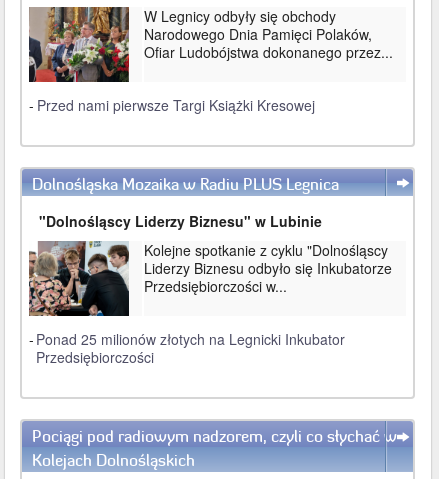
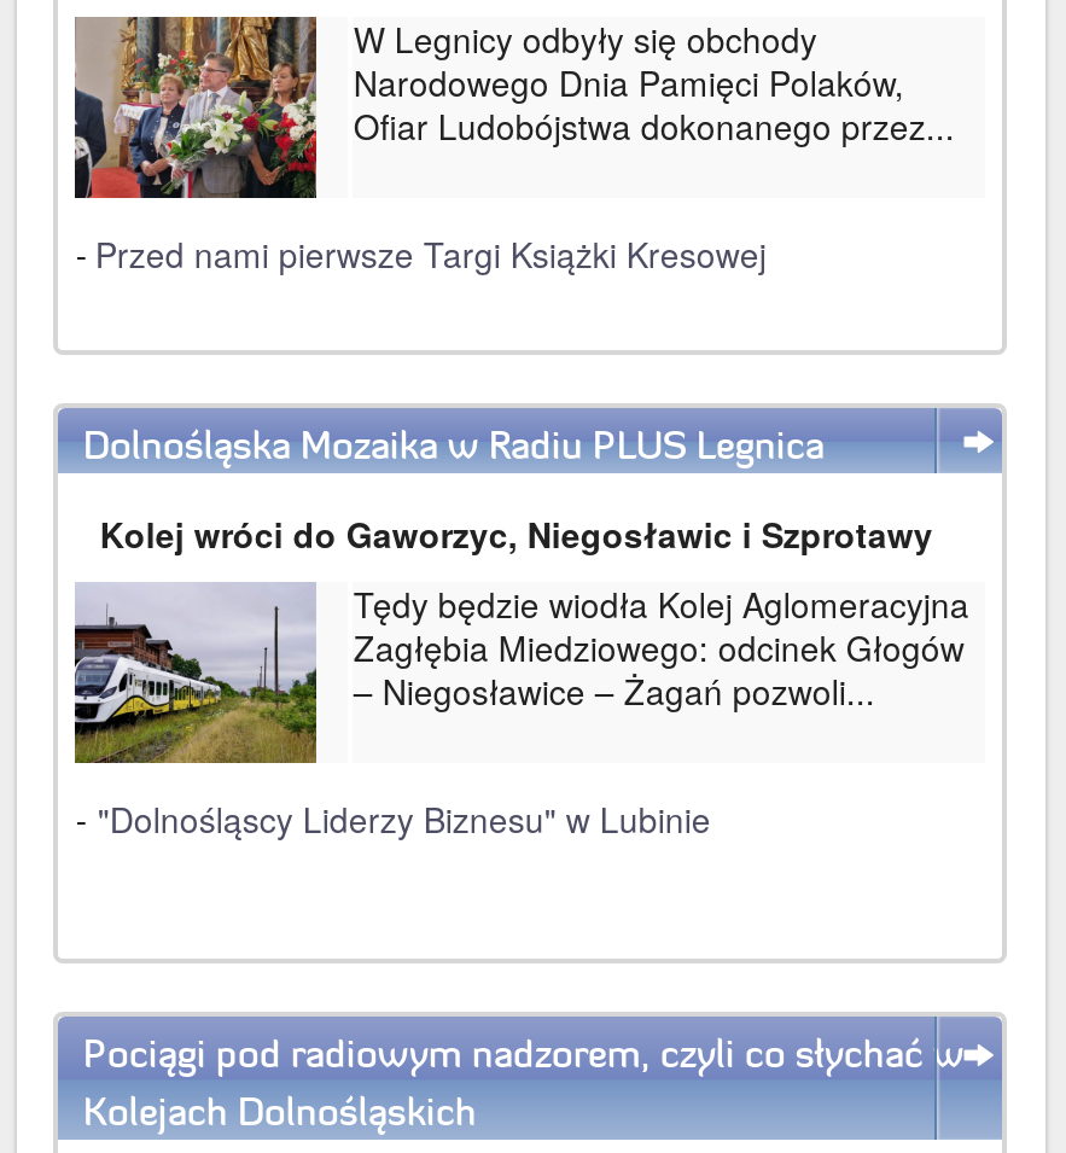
[28,211,392,317] [image] | "Dolnośląscy Liderzy Biznesu" w Lubinie | Kolejne spotkanie z cyklu "Dolnośląscy | Liderzy Biznesu odbyło się Inkubatorze | Przedsiębiorczości w... -> [72,510,969,765] [image] | Kolej wróci do Gaworzyc, Niegosławic i Szprotawy | Tędy będzie wiodła Kolej Aglomeracyjna | Zagłębia Miedziowego: odcinek Głogów | – Niegosławice – Żagań pozwoli...
[29,329,345,367] - Ponad 25 milionów złotych na Legnicki Inkubator | Przedsiębiorczości -> [76,795,711,843] - "Dolnośląscy Liderzy Biznesu" w Lubinie

